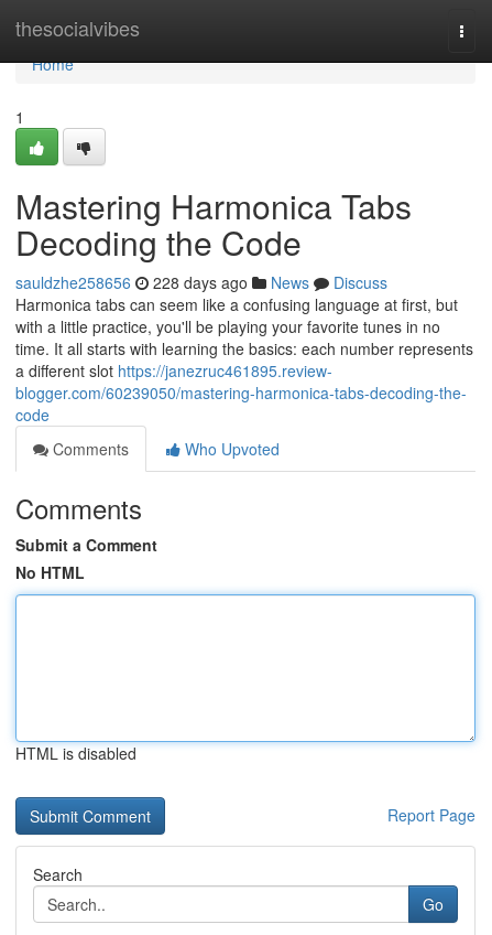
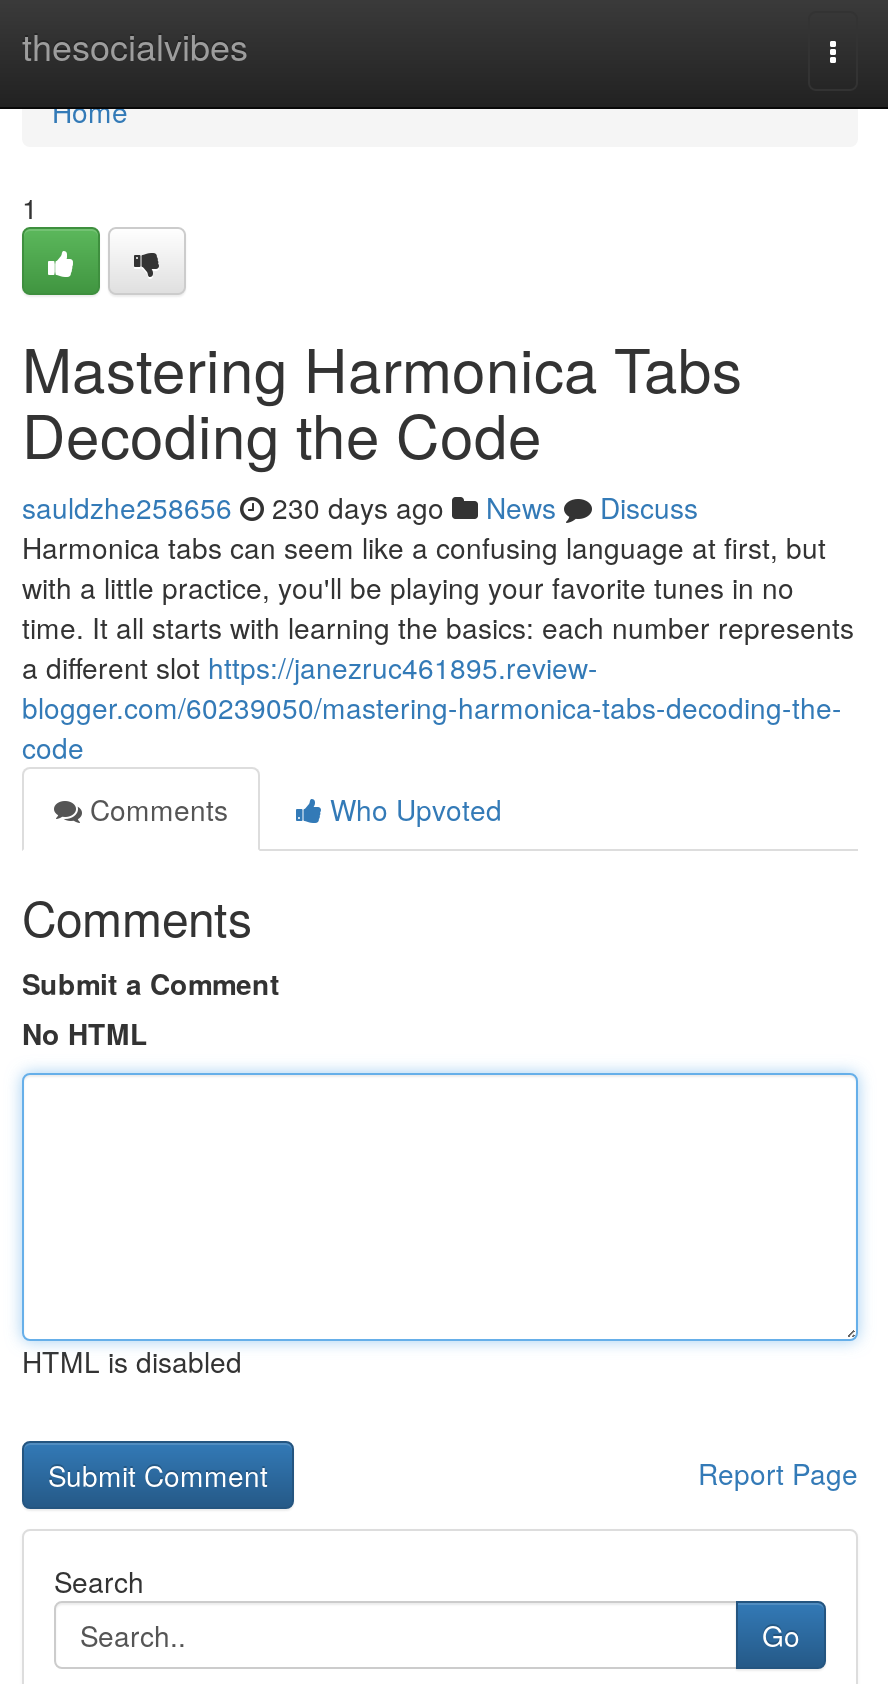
[15,271,387,293] sauldzhe258656 228 days ago News Discuss -> [22,487,698,527] sauldzhe258656 230 days ago News Discuss

